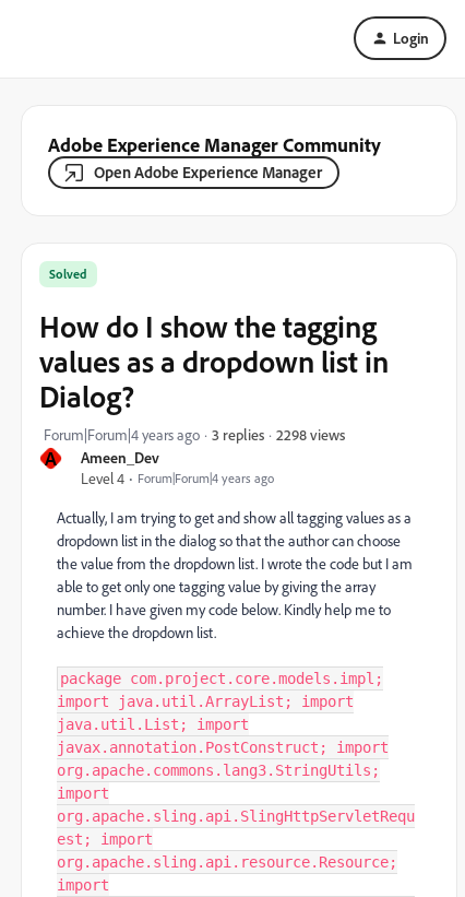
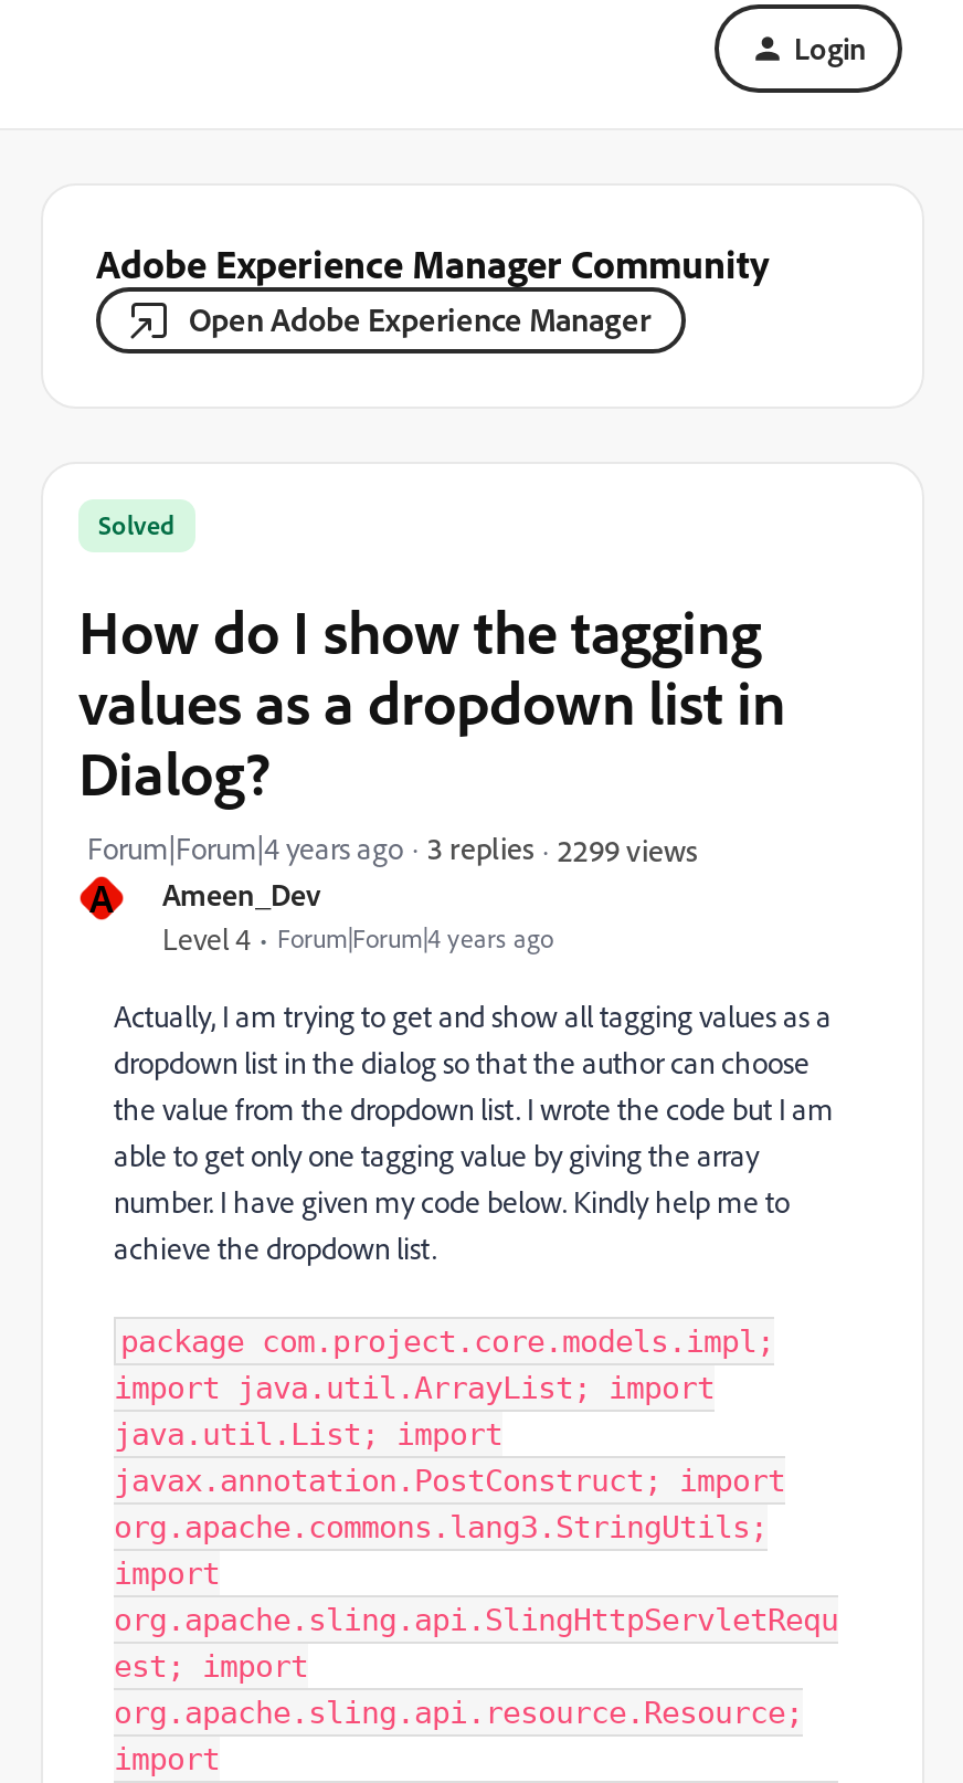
[276,424,345,443] 2298 views -> [558,830,697,867] 2299 views

